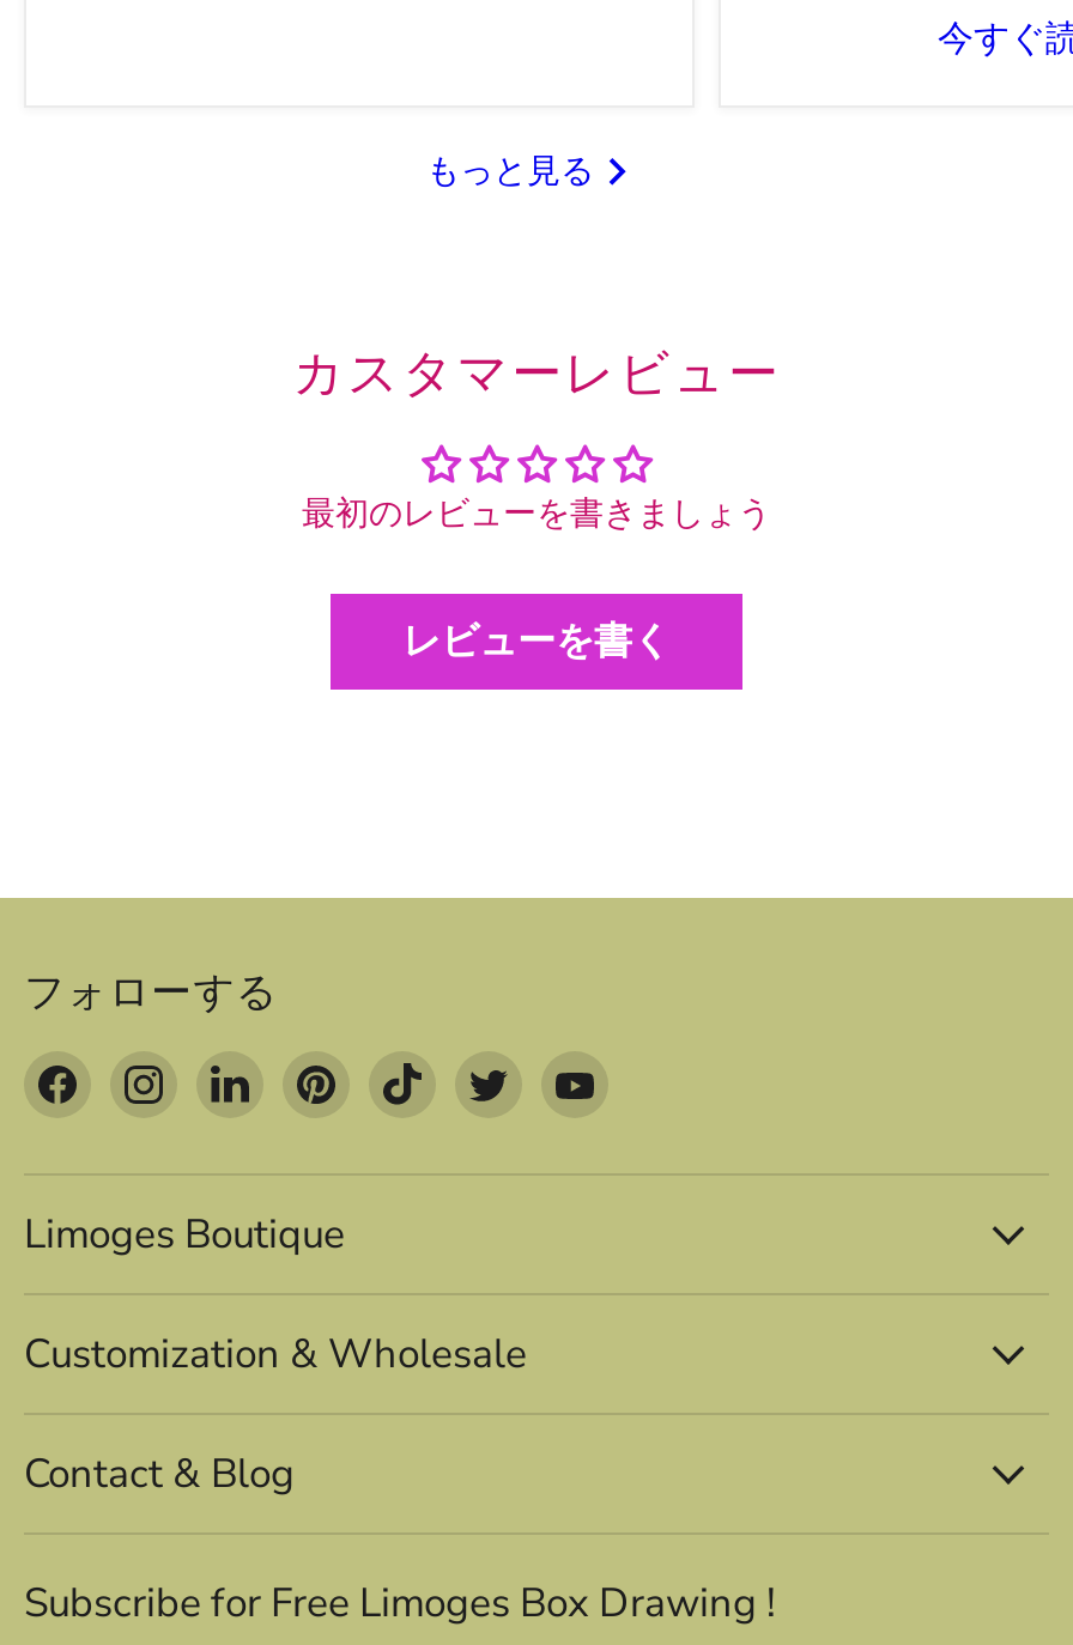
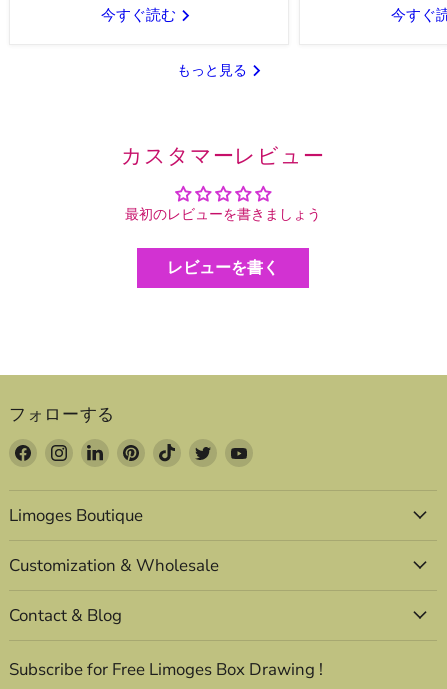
none -> [100,5,179,25] 今すぐ読む

